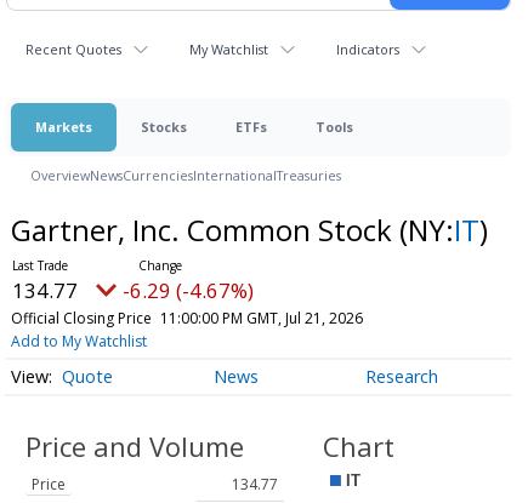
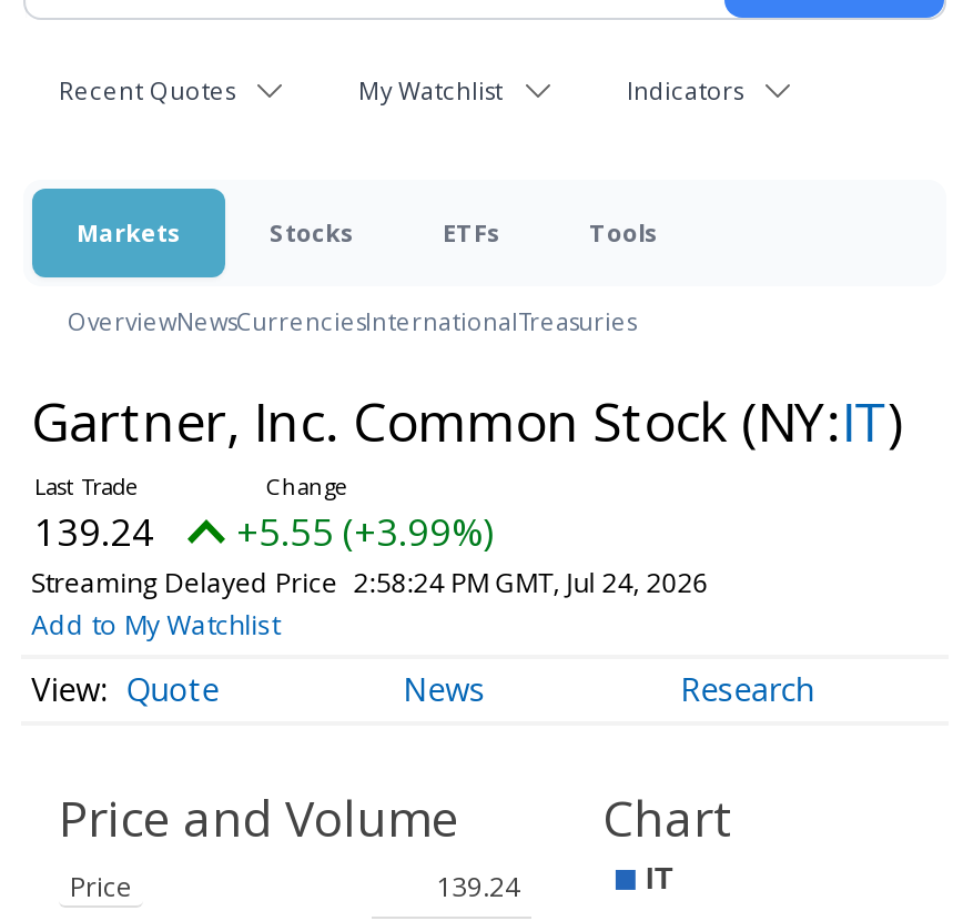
[12,276,78,304] 134.77 -> [34,506,154,557] 139.24
[123,276,254,304] -6.29 (-4.67%) -> [236,506,494,557] +5.55 (+3.99%)
[10,308,363,328] Official Closing Price 11:00:00 PM GMT, Jul 21, 2026 -> [31,564,708,601] Streaming Delayed Price 2:58:24 PM GMT, Jul 24, 2026
[232,474,278,495] 134.77 -> [436,868,520,906] 139.24

